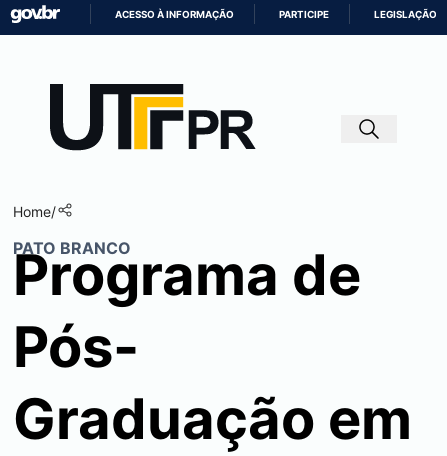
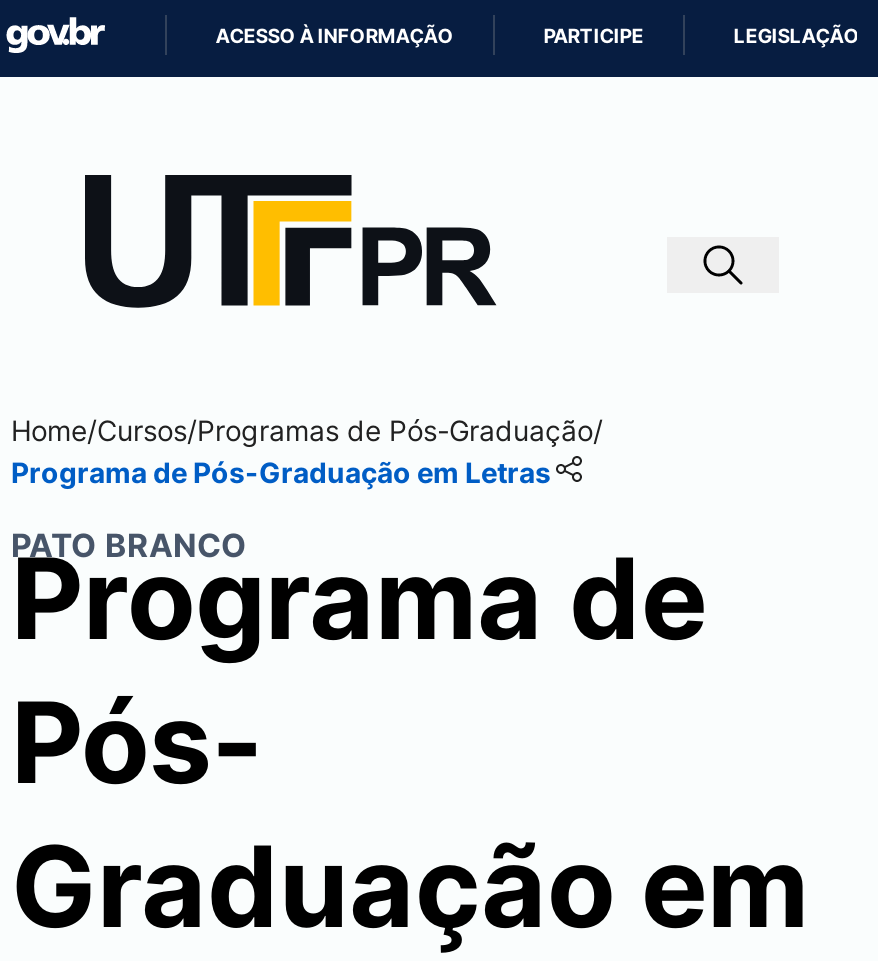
[13,203,56,220] Home/ -> [11,414,603,490] Home/Cursos/Programas de Pós-Graduação/ | Programa de Pós-Graduação em Letras

